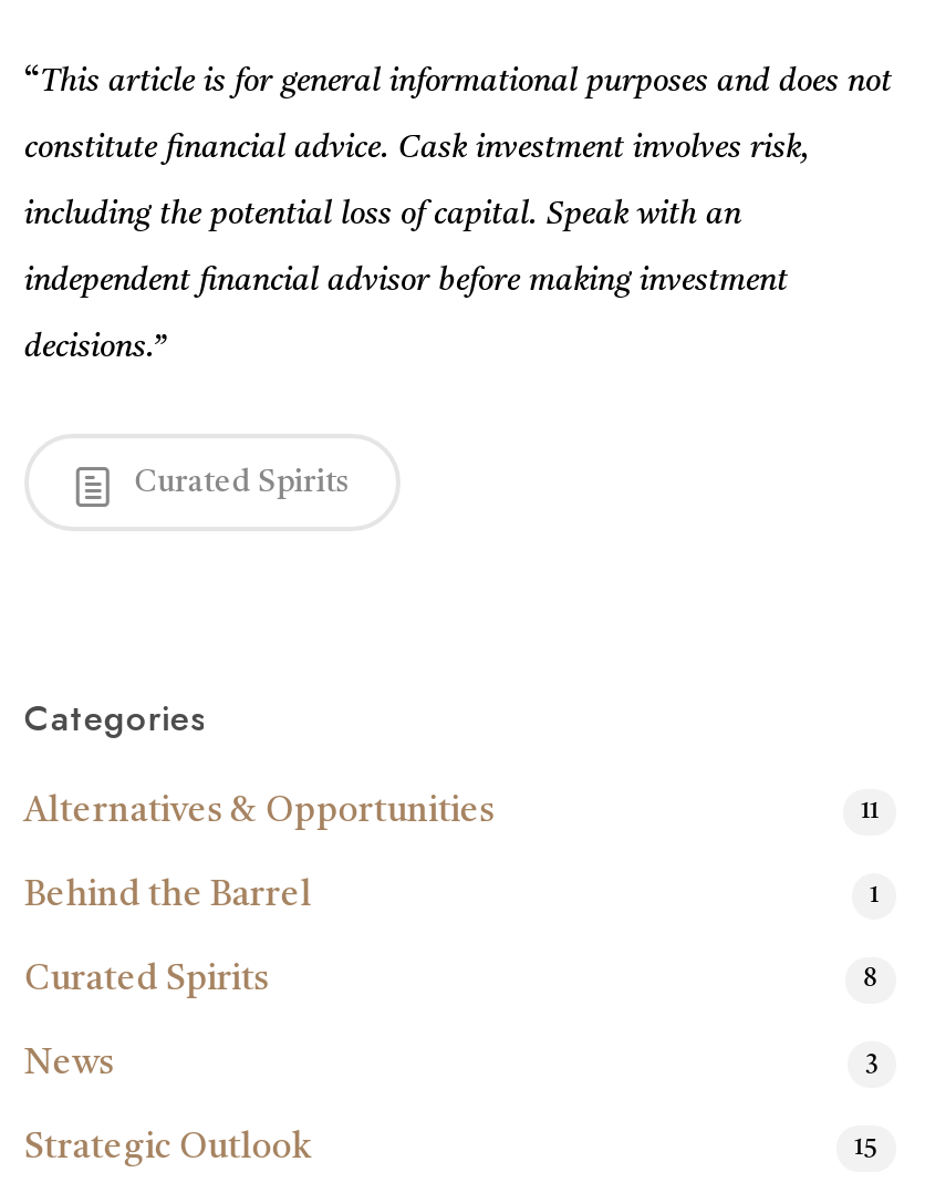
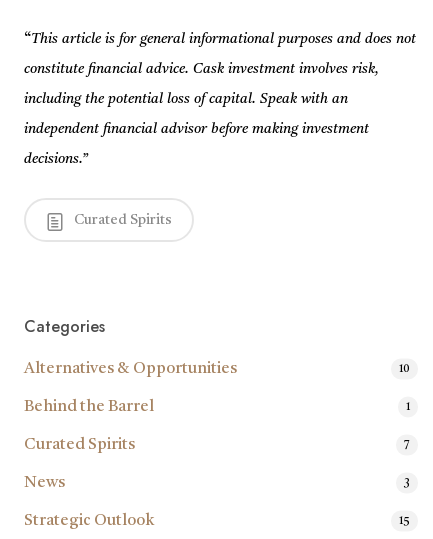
[861,800,879,824] 11 -> [399,363,410,374] 10
[863,968,879,993] 8 -> [404,439,410,450] 7

